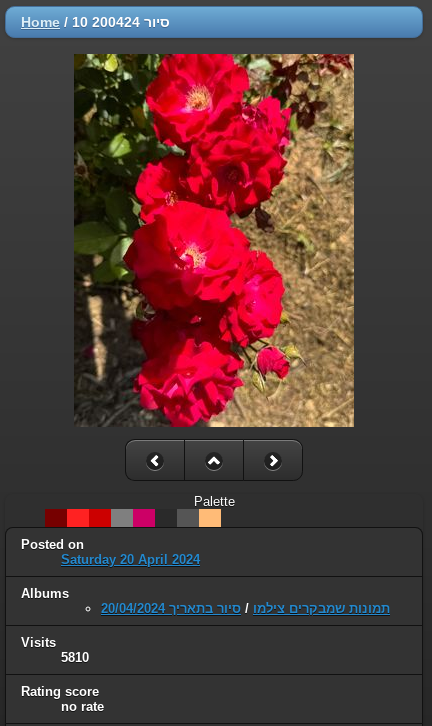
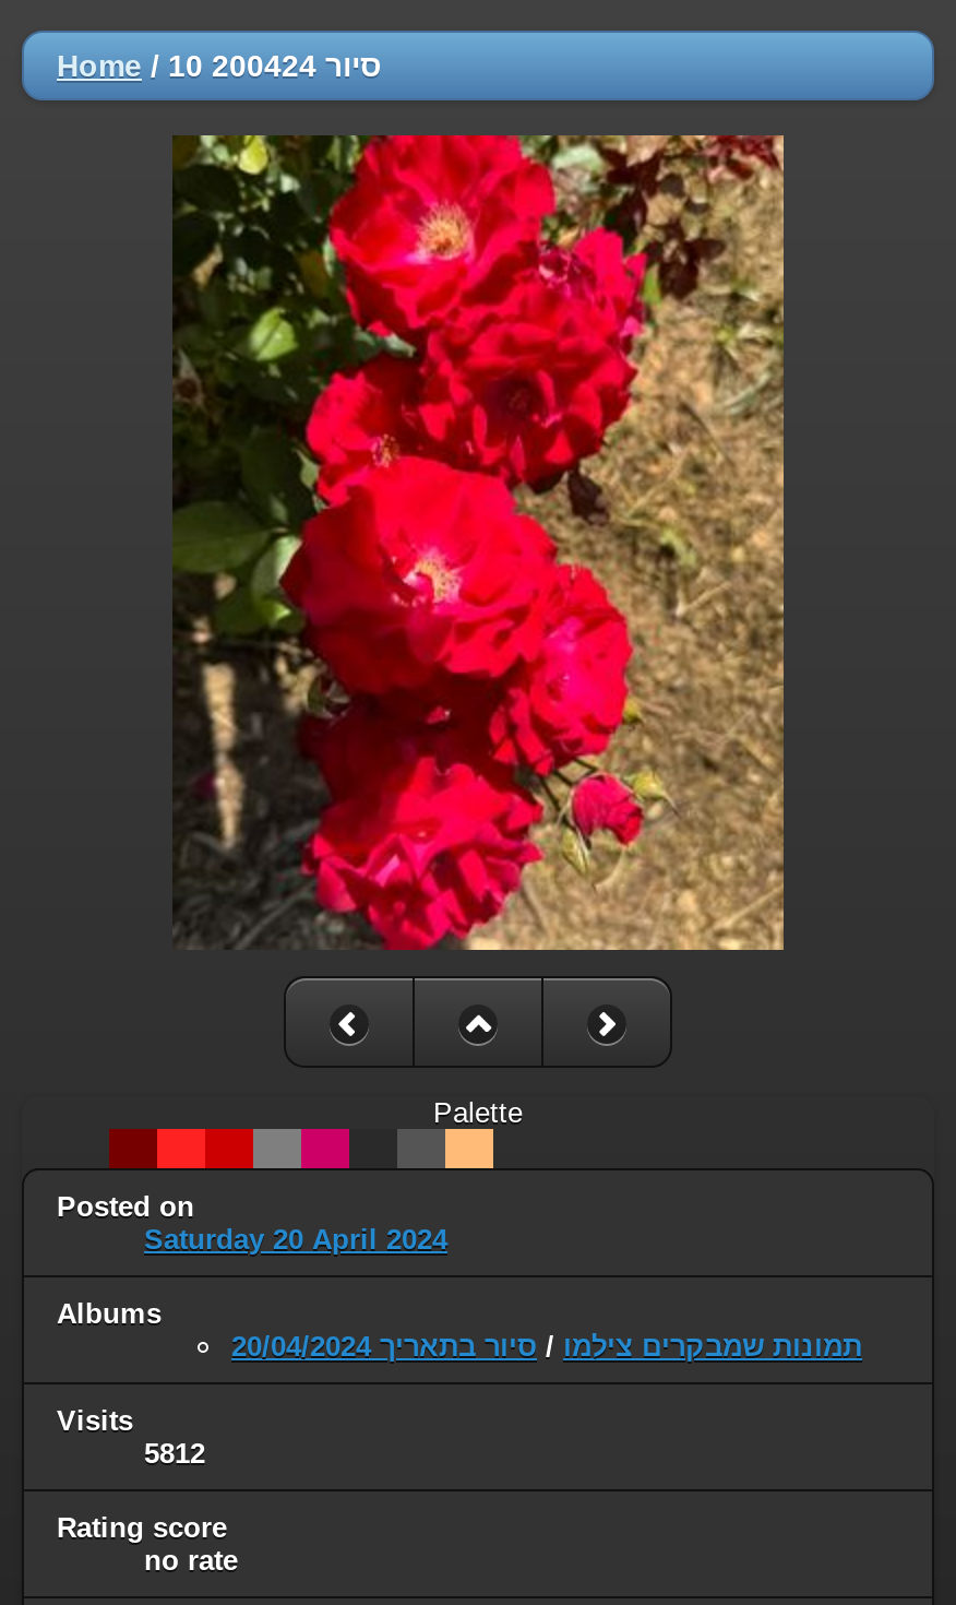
[61,650,89,665] 5810 -> [144,1436,205,1469] 5812

